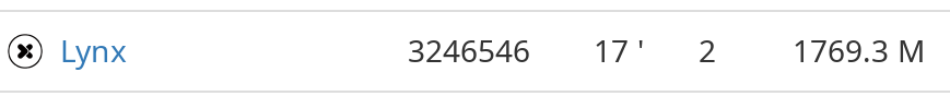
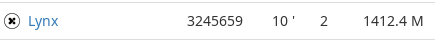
[408,30,530,72] 3246546 -> [187,11,243,30] 3245659
[594,30,644,72] 17 ' -> [272,11,295,30] 10 '
[793,30,926,72] 1769.3 M -> [363,11,424,30] 1412.4 M

